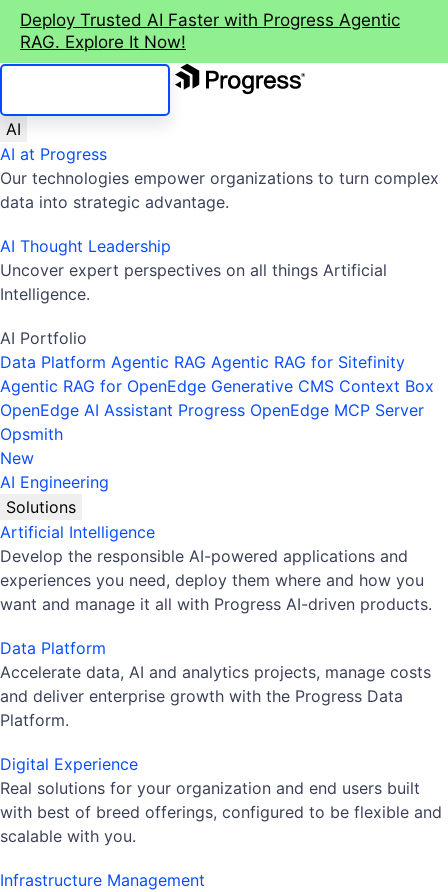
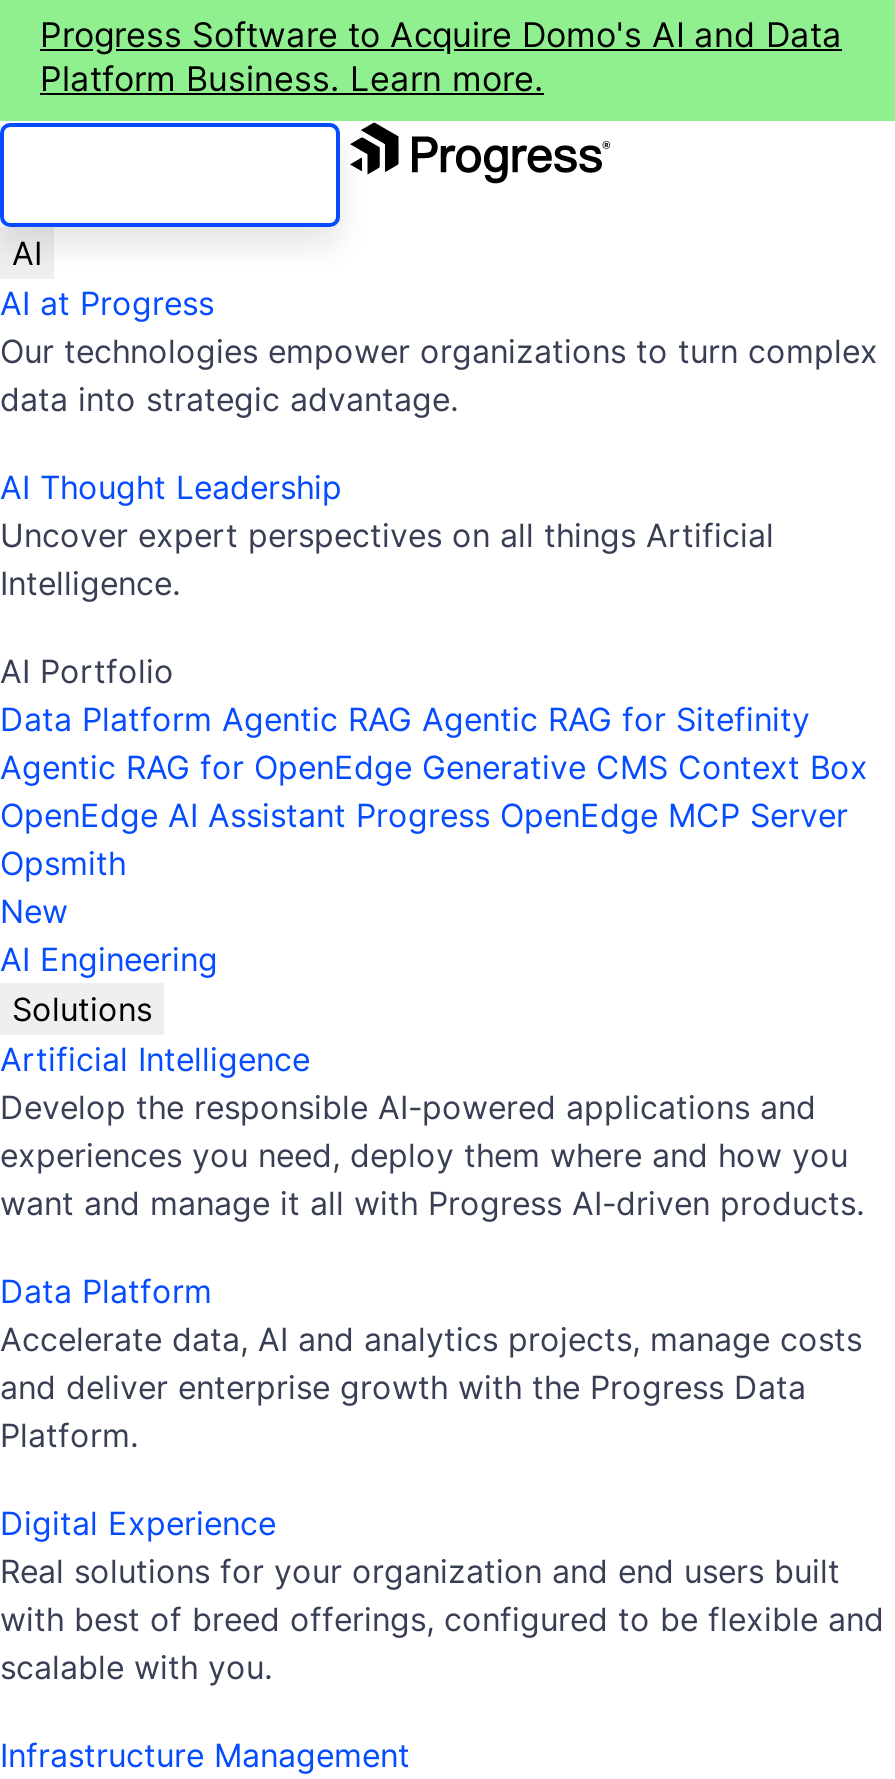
[20,10,400,52] Deploy Trusted AI Faster with Progress Agentic | RAG. Explore It Now! -> [40,15,842,99] Progress Software to Acquire Domo's AI and Data | Platform Business. Learn more.

